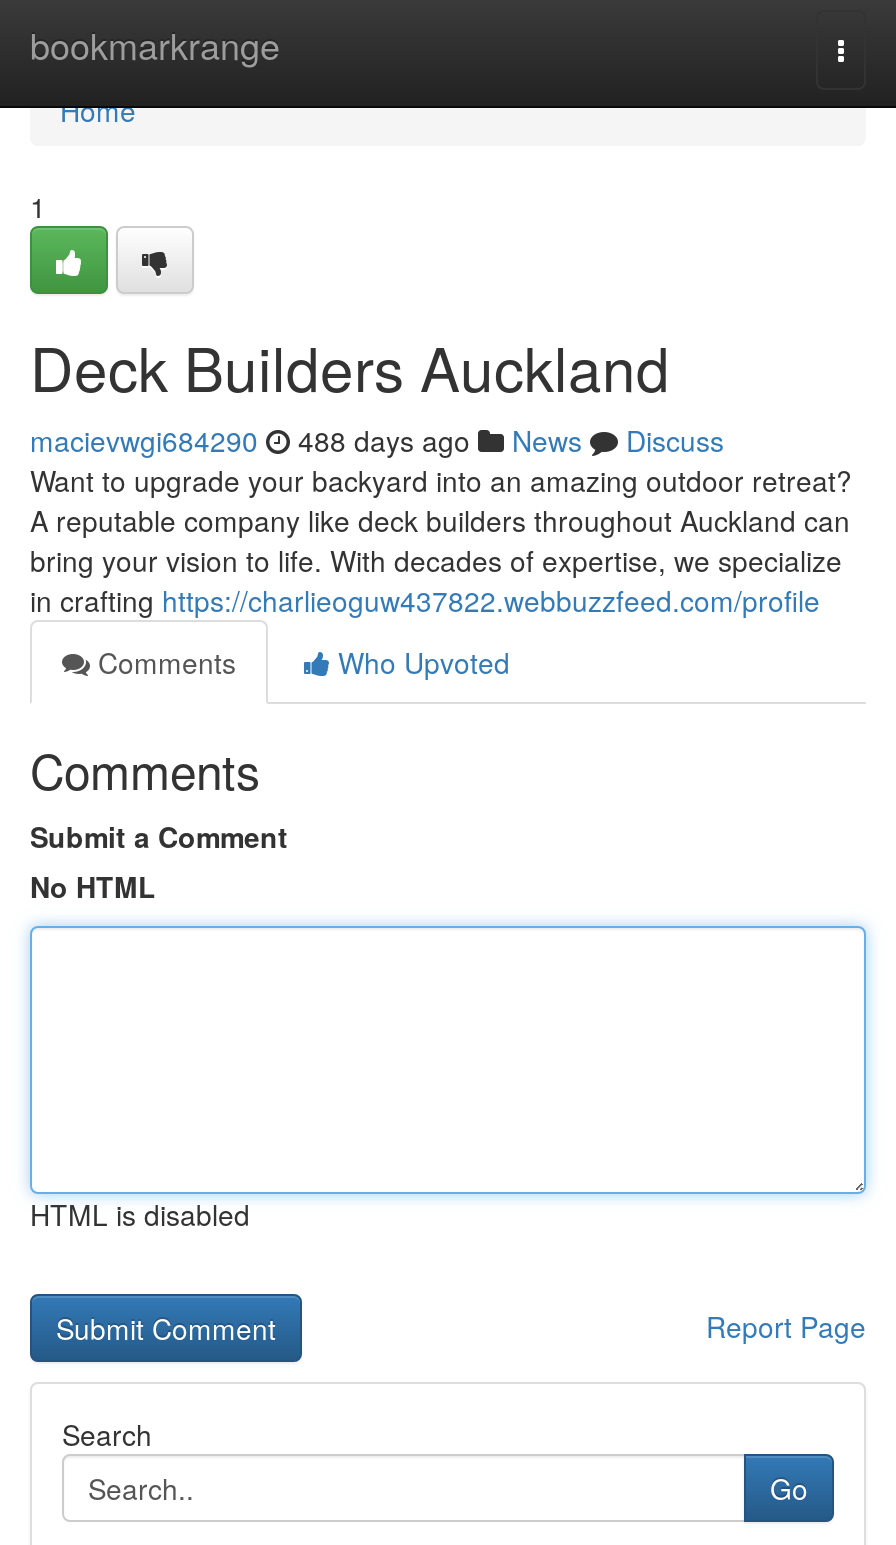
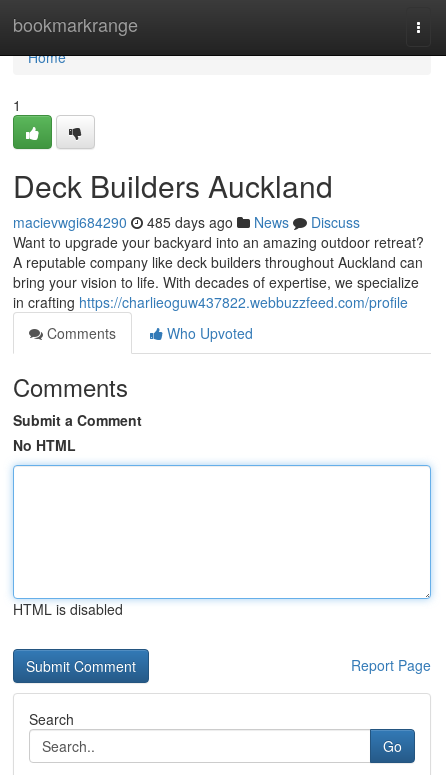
[30,420,724,460] macievwgi684290 488 days ago News Discuss -> [13,212,360,232] macievwgi684290 485 days ago News Discuss

